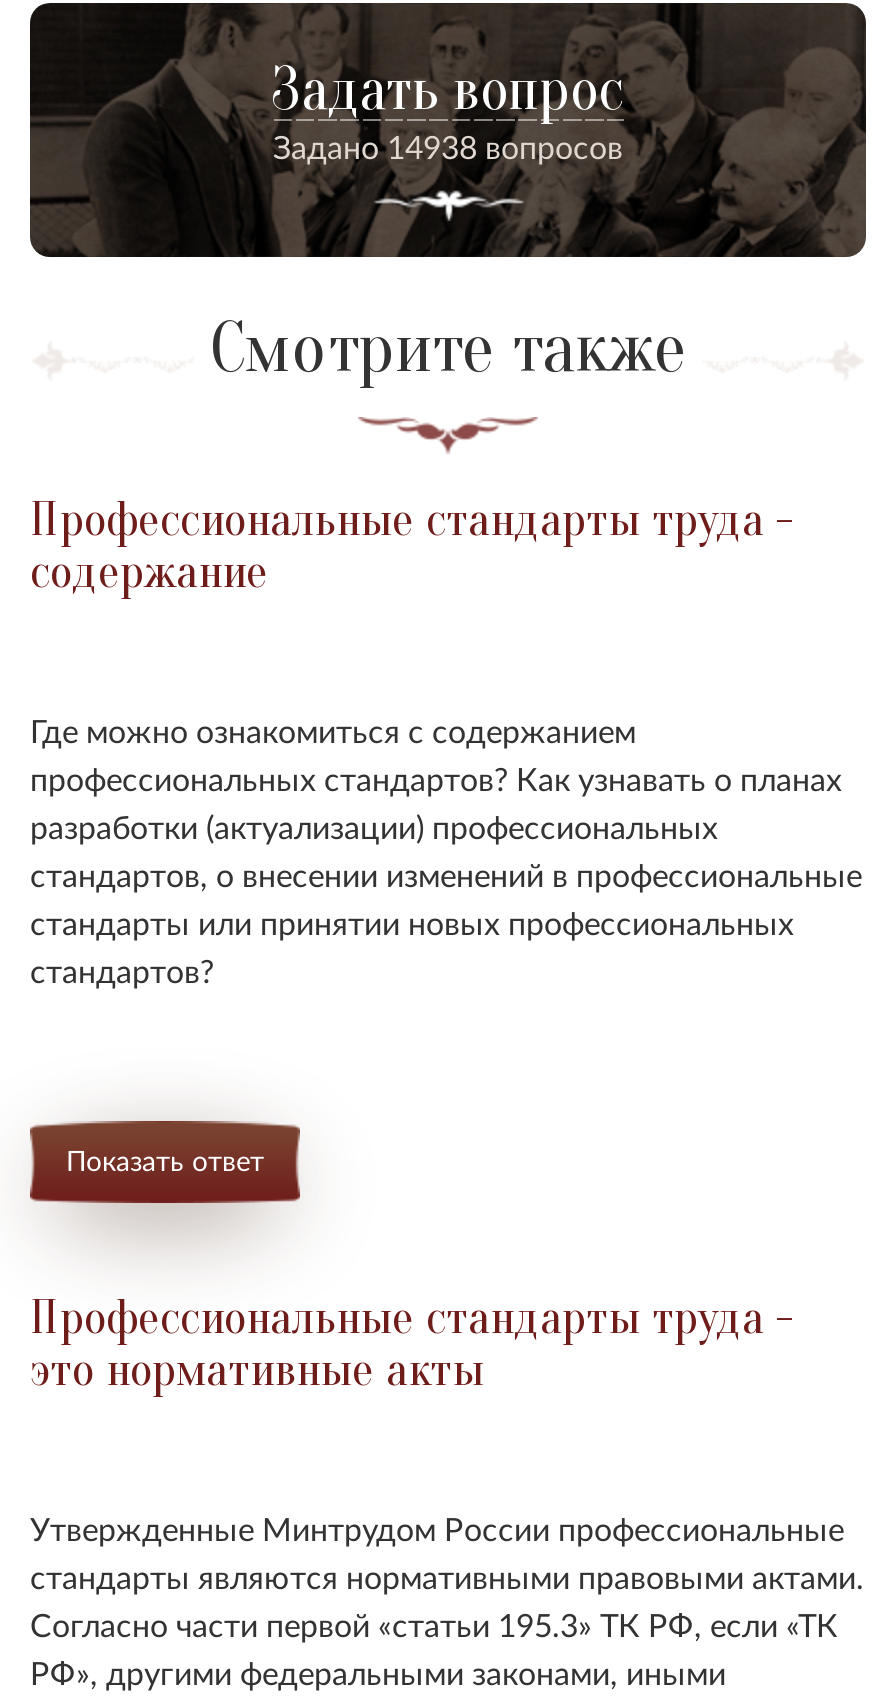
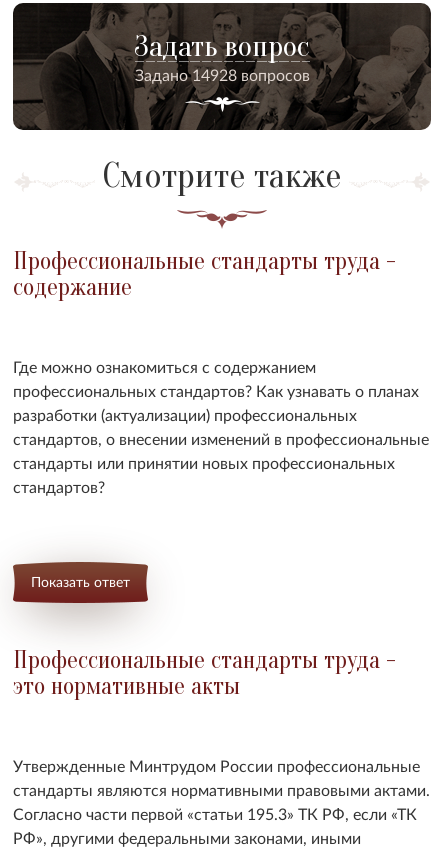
[273,128,623,166] Задано 14938 вопросов -> [134,65,309,84] Задано 14928 вопросов

